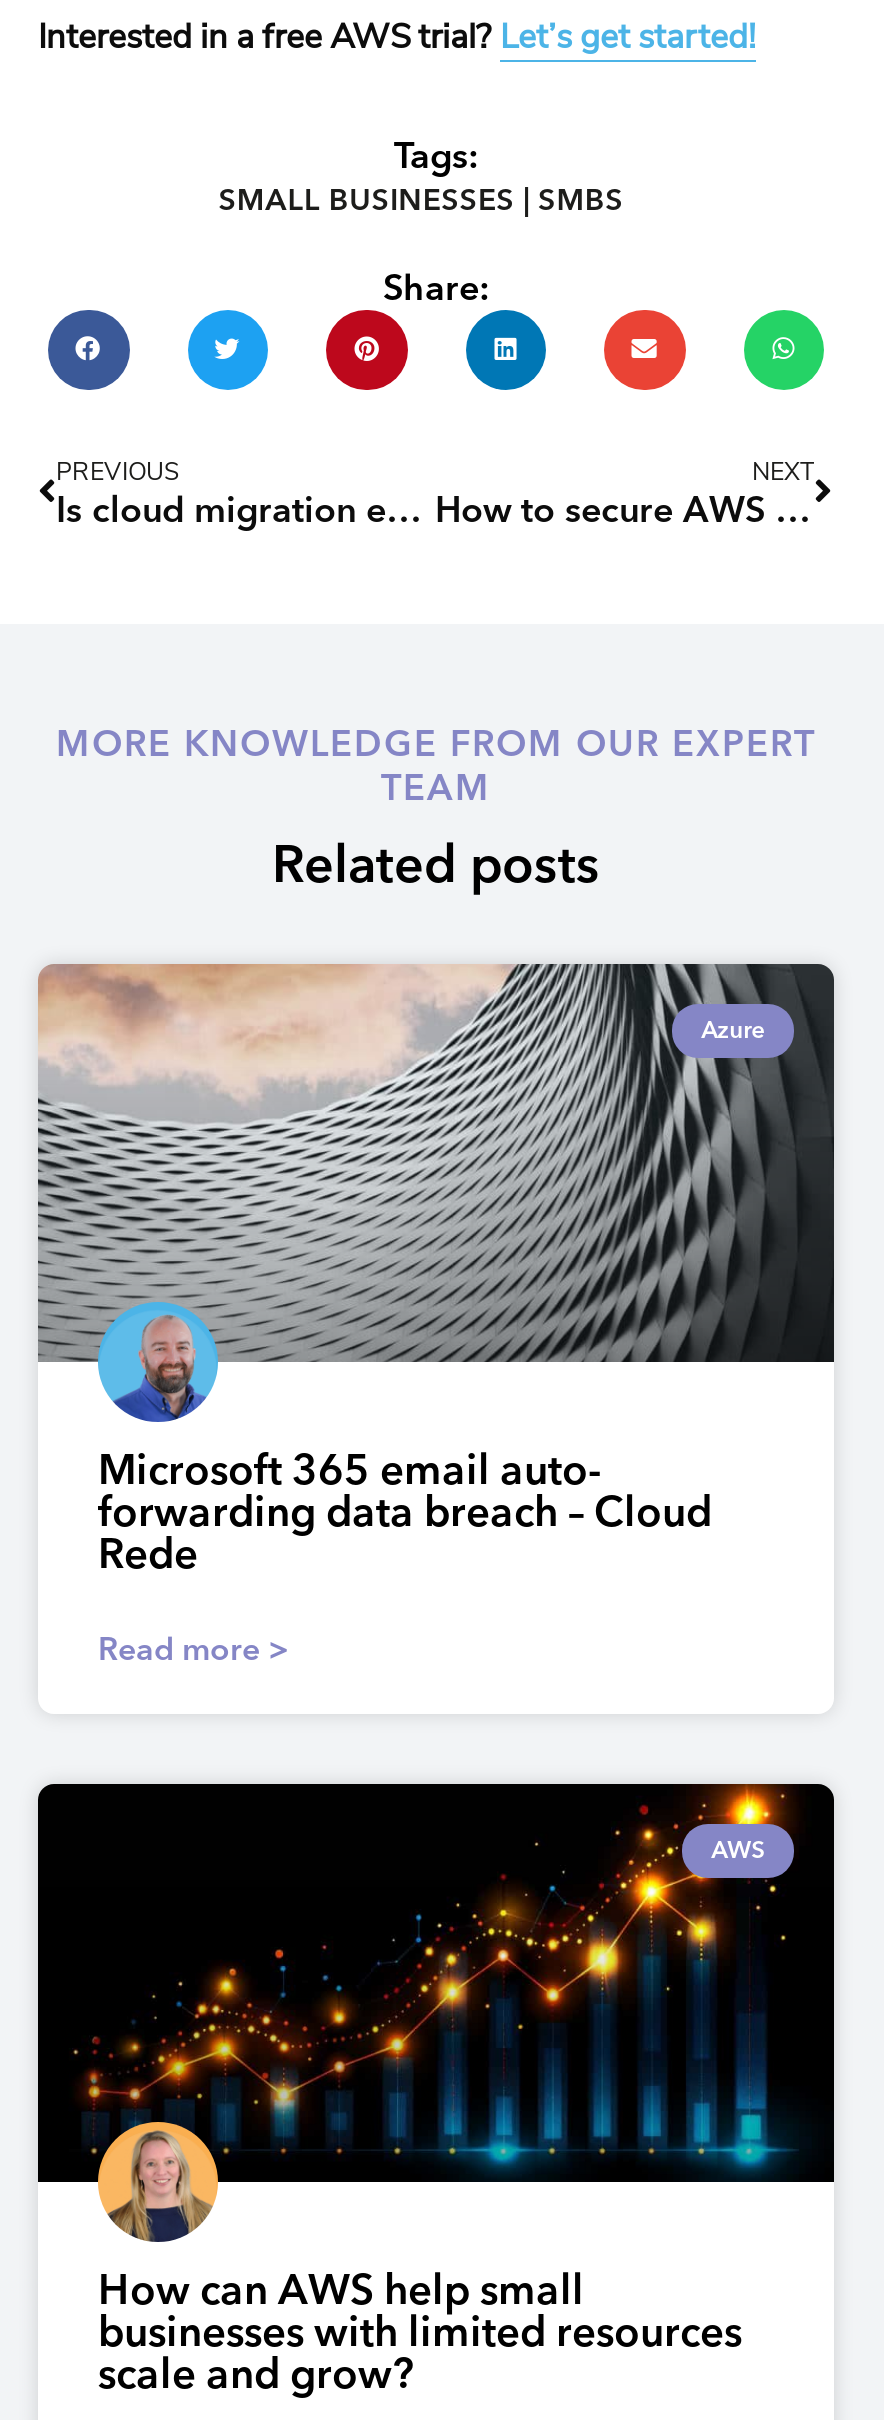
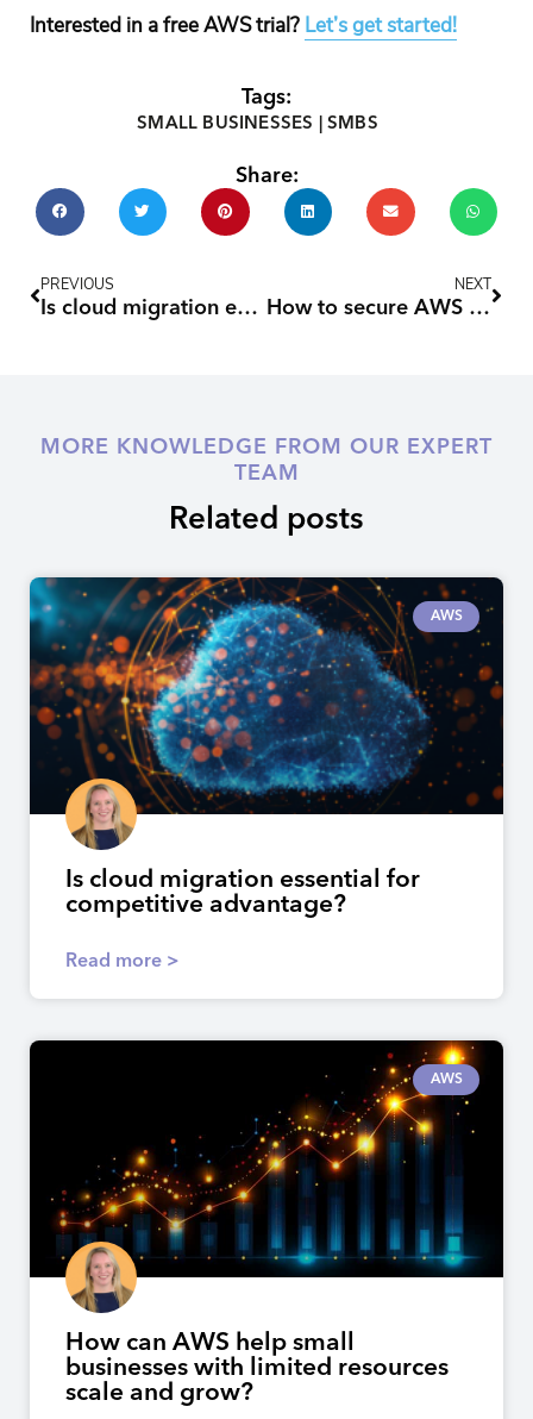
[36,963,830,1423] [image] | Azure -> [29,576,503,834] [image] | AWS
[98,1453,712,1579] Microsoft 365 email auto- | forwarding data breach – Cloud | Rede -> [65,868,420,918] Is cloud migration essential for | competitive advantage?

